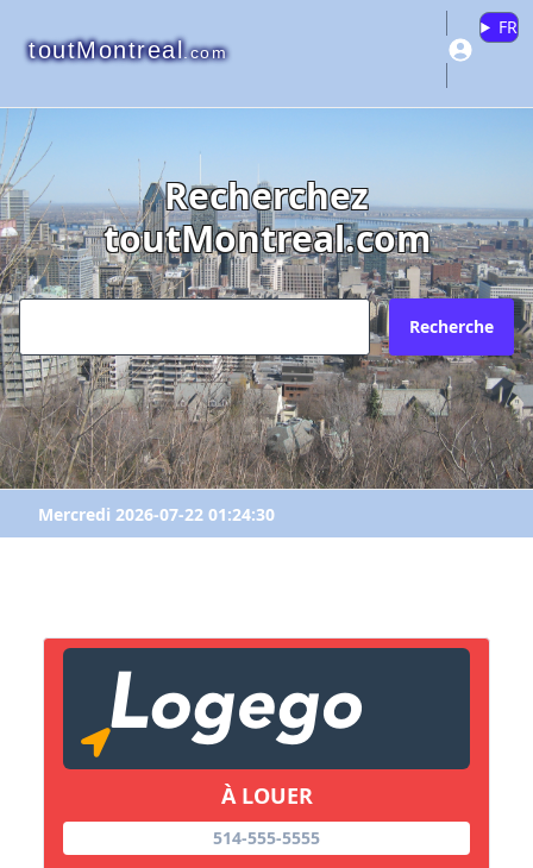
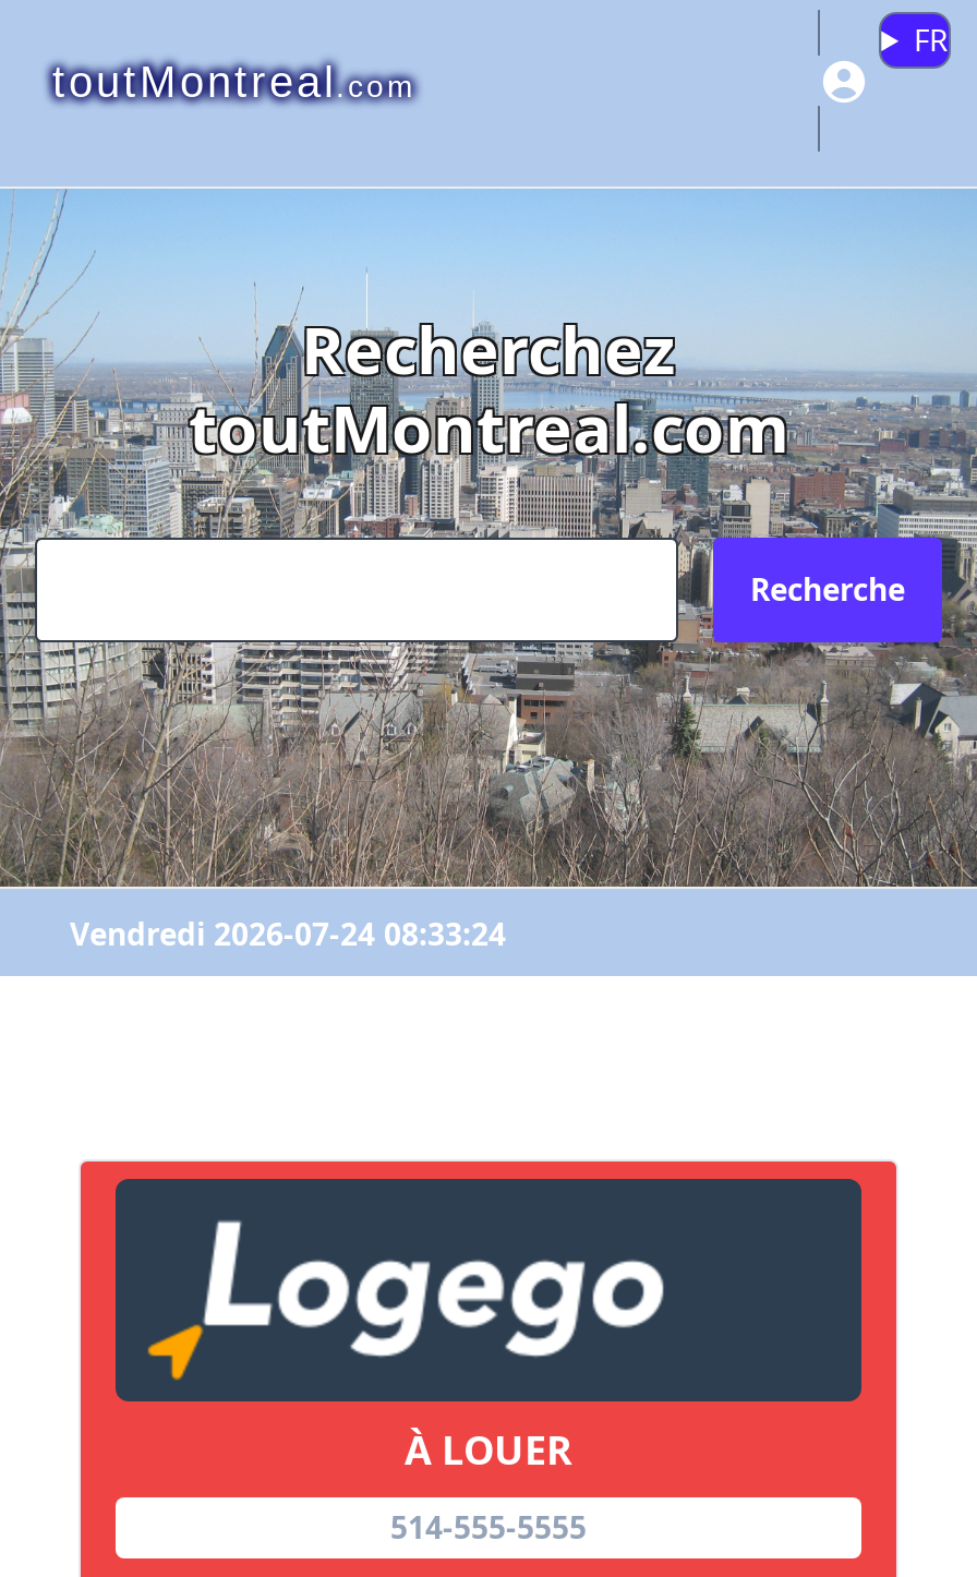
[38,503,275,526] Mercredi 2026-07-22 01:24:30 -> [70,913,506,954] Vendredi 2026-07-24 08:33:24

